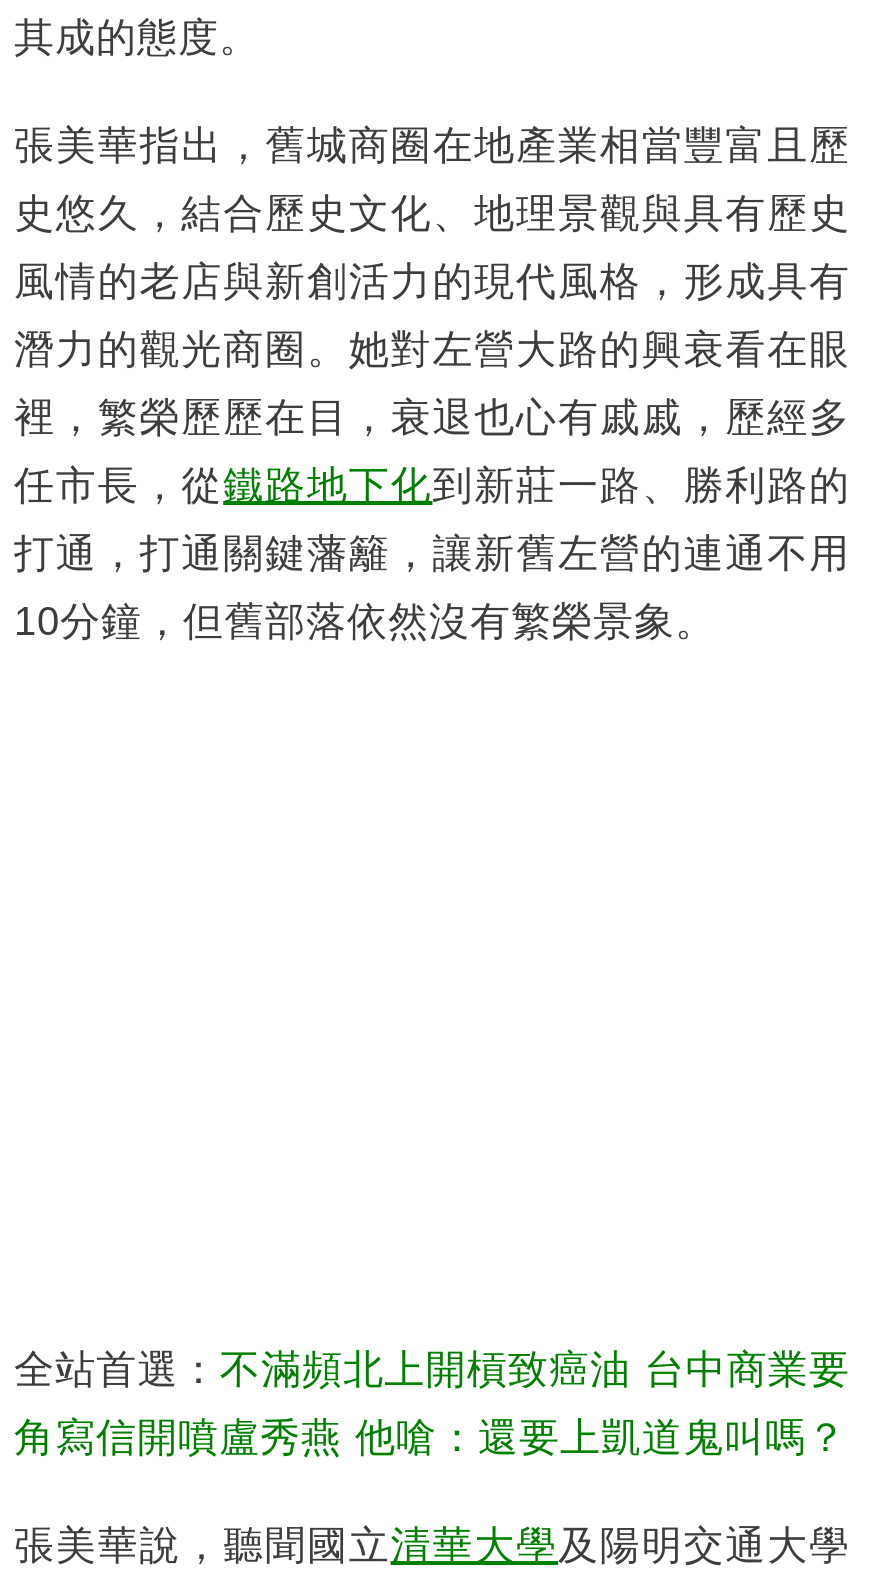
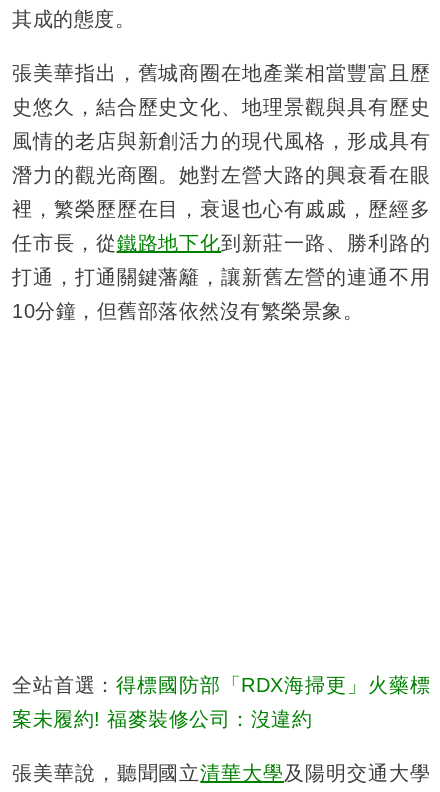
[14,1346,850,1390] 全站首選：不滿頻北上開槓致癌油 台中商業要 -> [12,674,430,696] 全站首選：得標國防部「RDX海掃更」火藥標
[14,1414,847,1458] 角寫信開噴盧秀燕 他嗆：還要上凱道鬼叫嗎？ -> [12,708,312,730] 案未履約! 福麥裝修公司：沒違約

